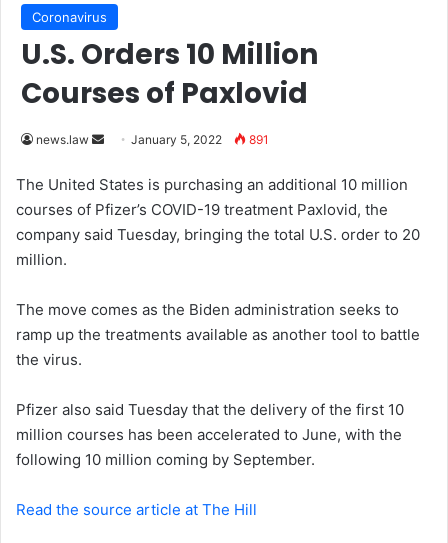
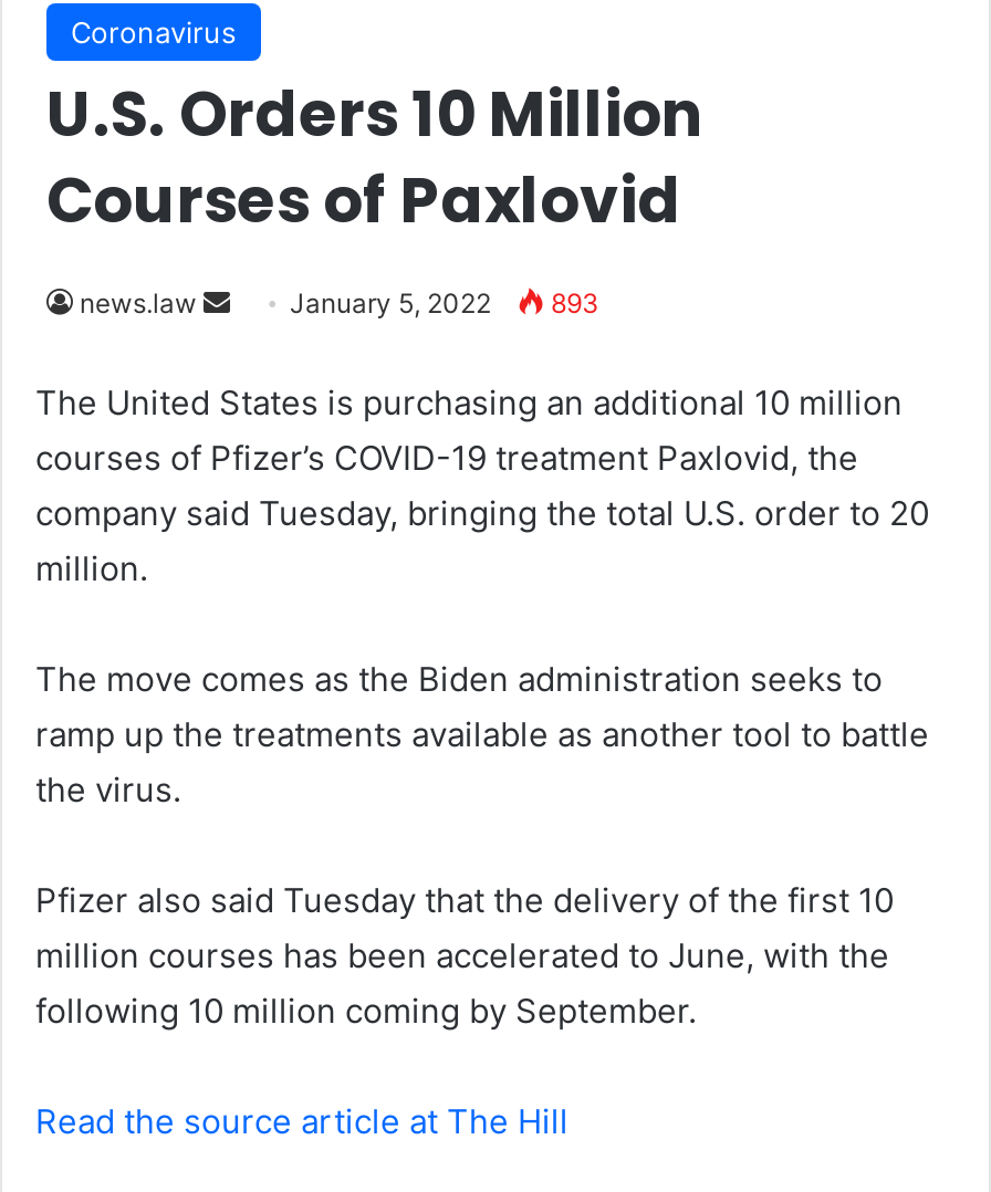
[246,132,269,147] 891 -> [544,286,599,320] 893

